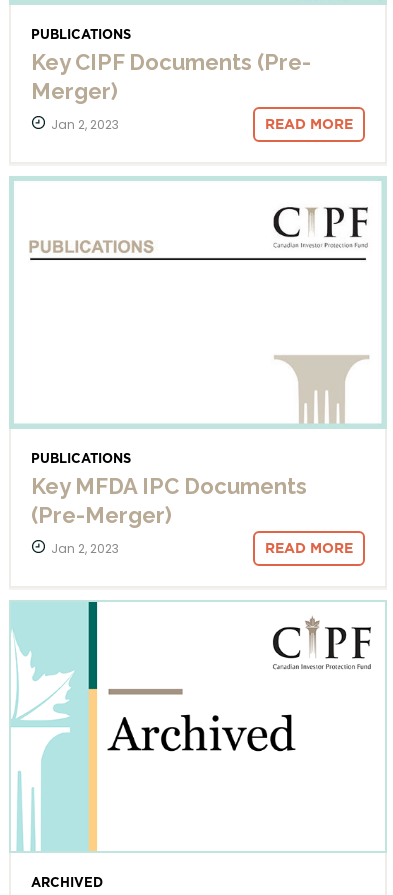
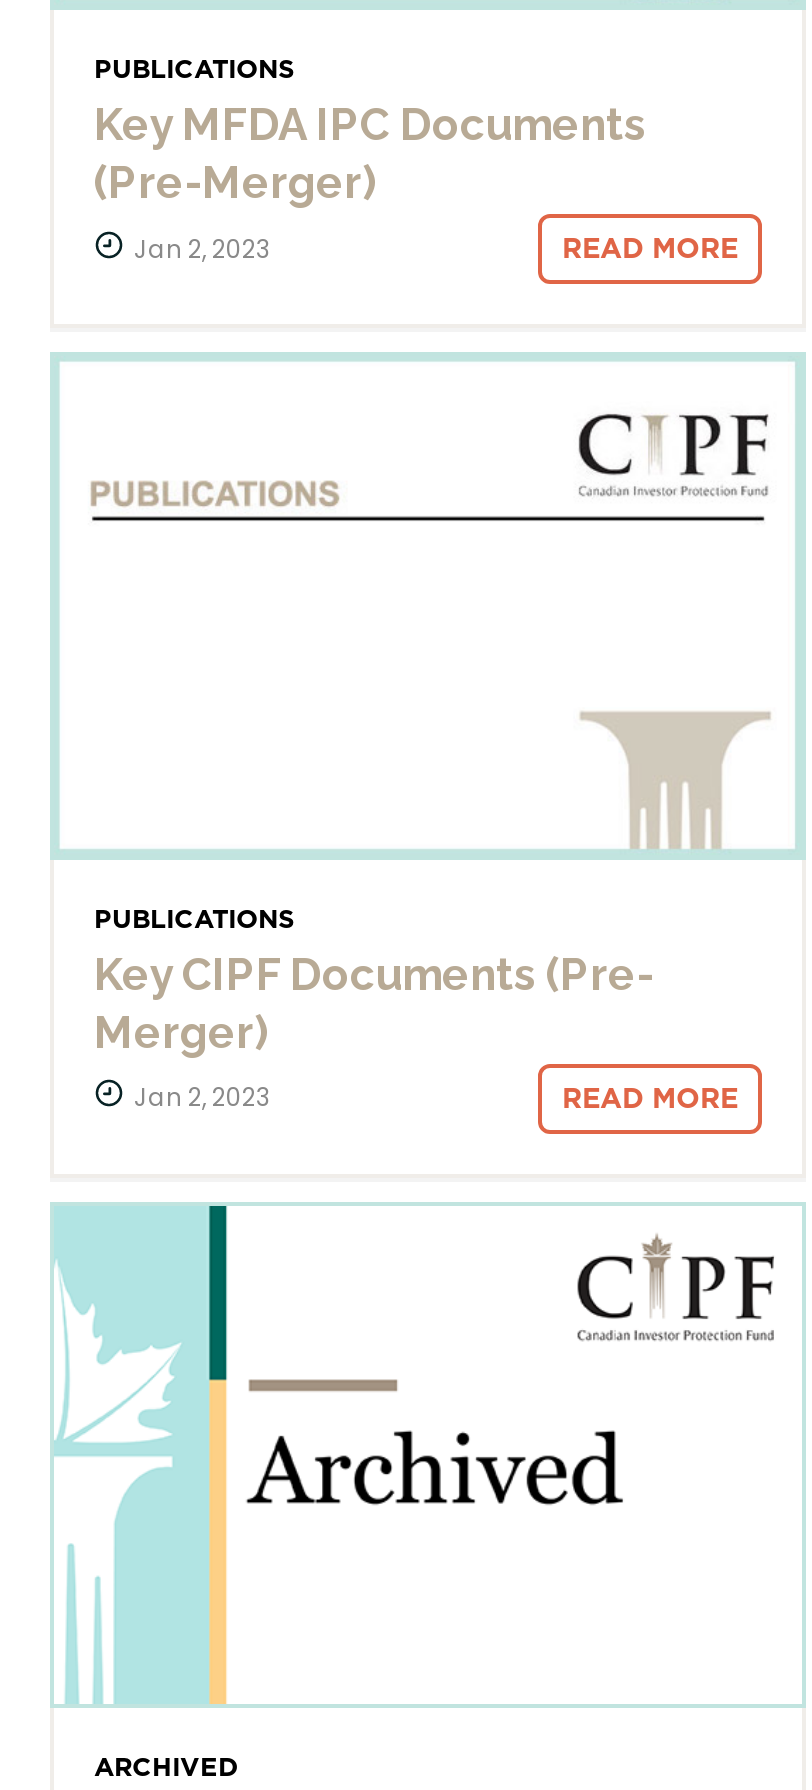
moved [31,49,311,104] -> [94,947,654,1057]: Key CIPF Documents (Pre- | Merger)
moved [31,473,307,528] -> [94,99,646,209]: Key MFDA IPC Documents | (Pre-Merger)

